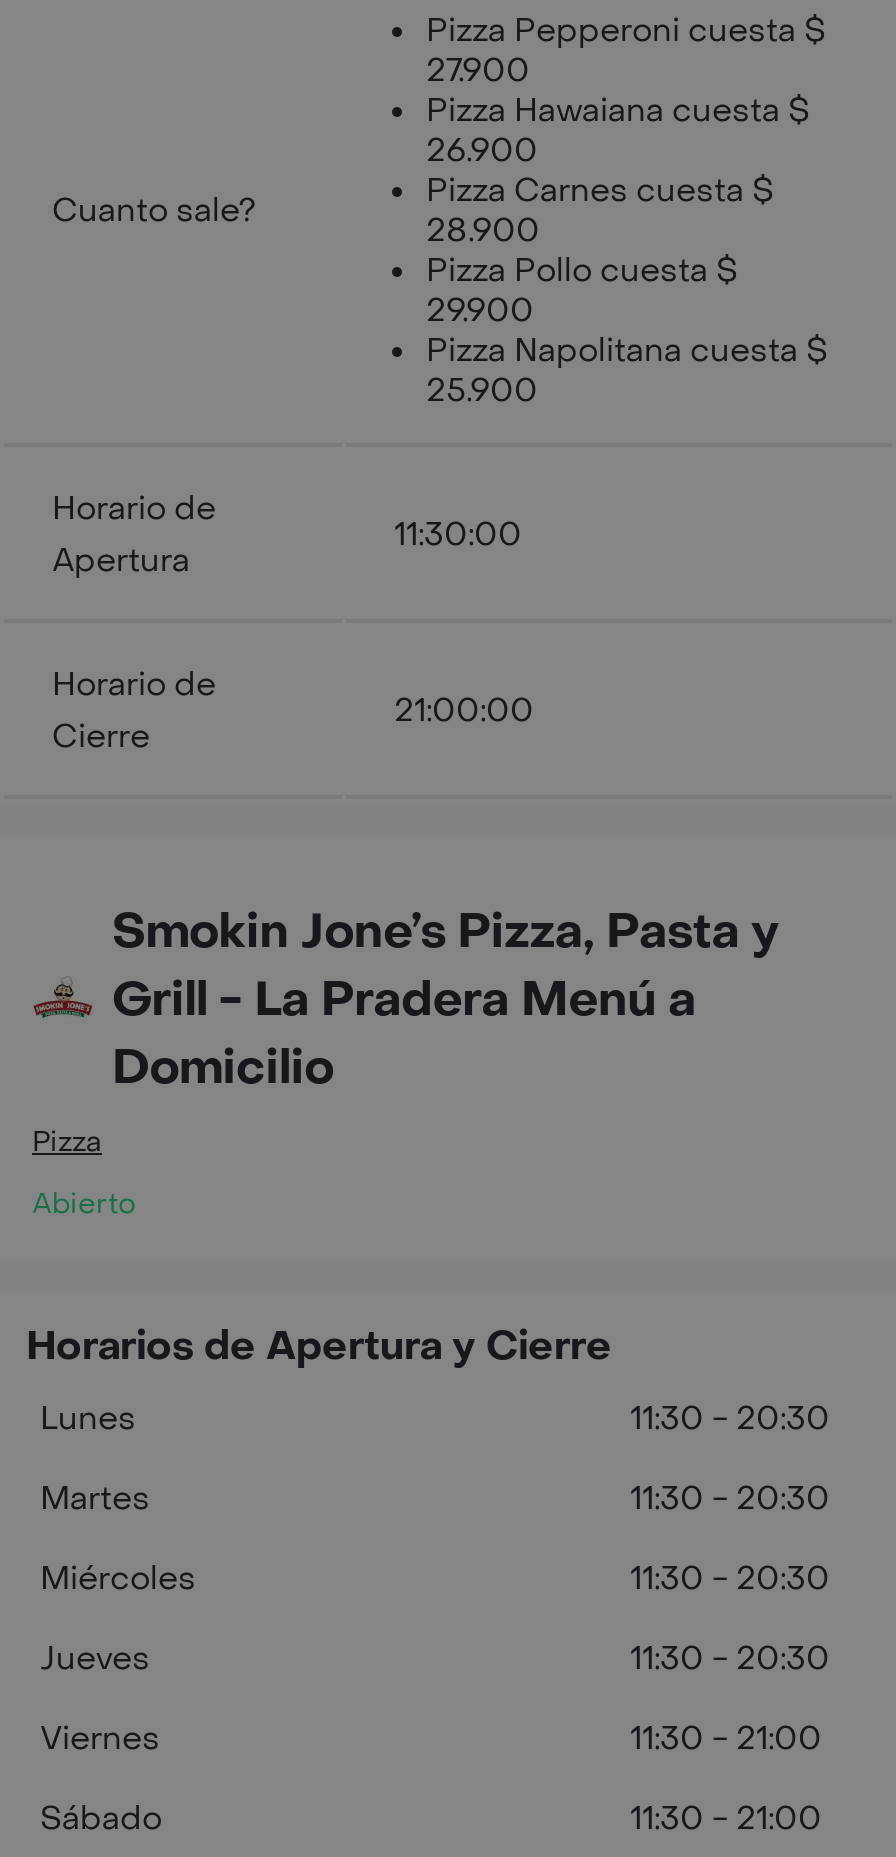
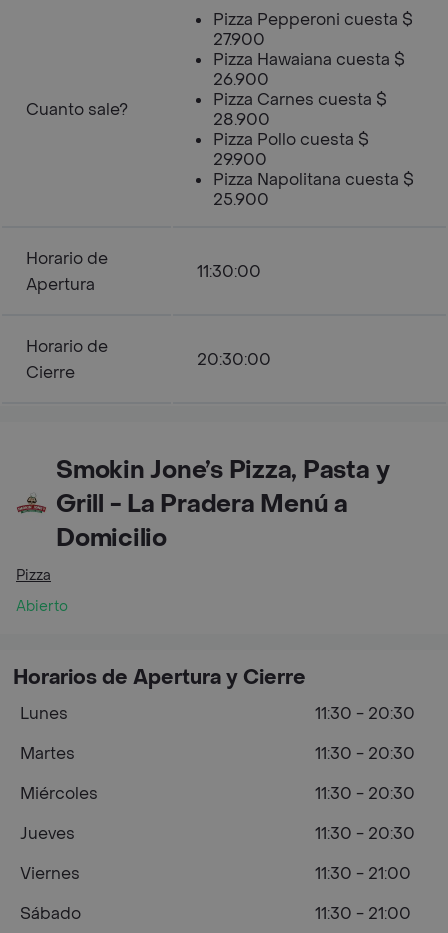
[394,689,534,731] 21:00:00 -> [197,349,271,370] 20:30:00

